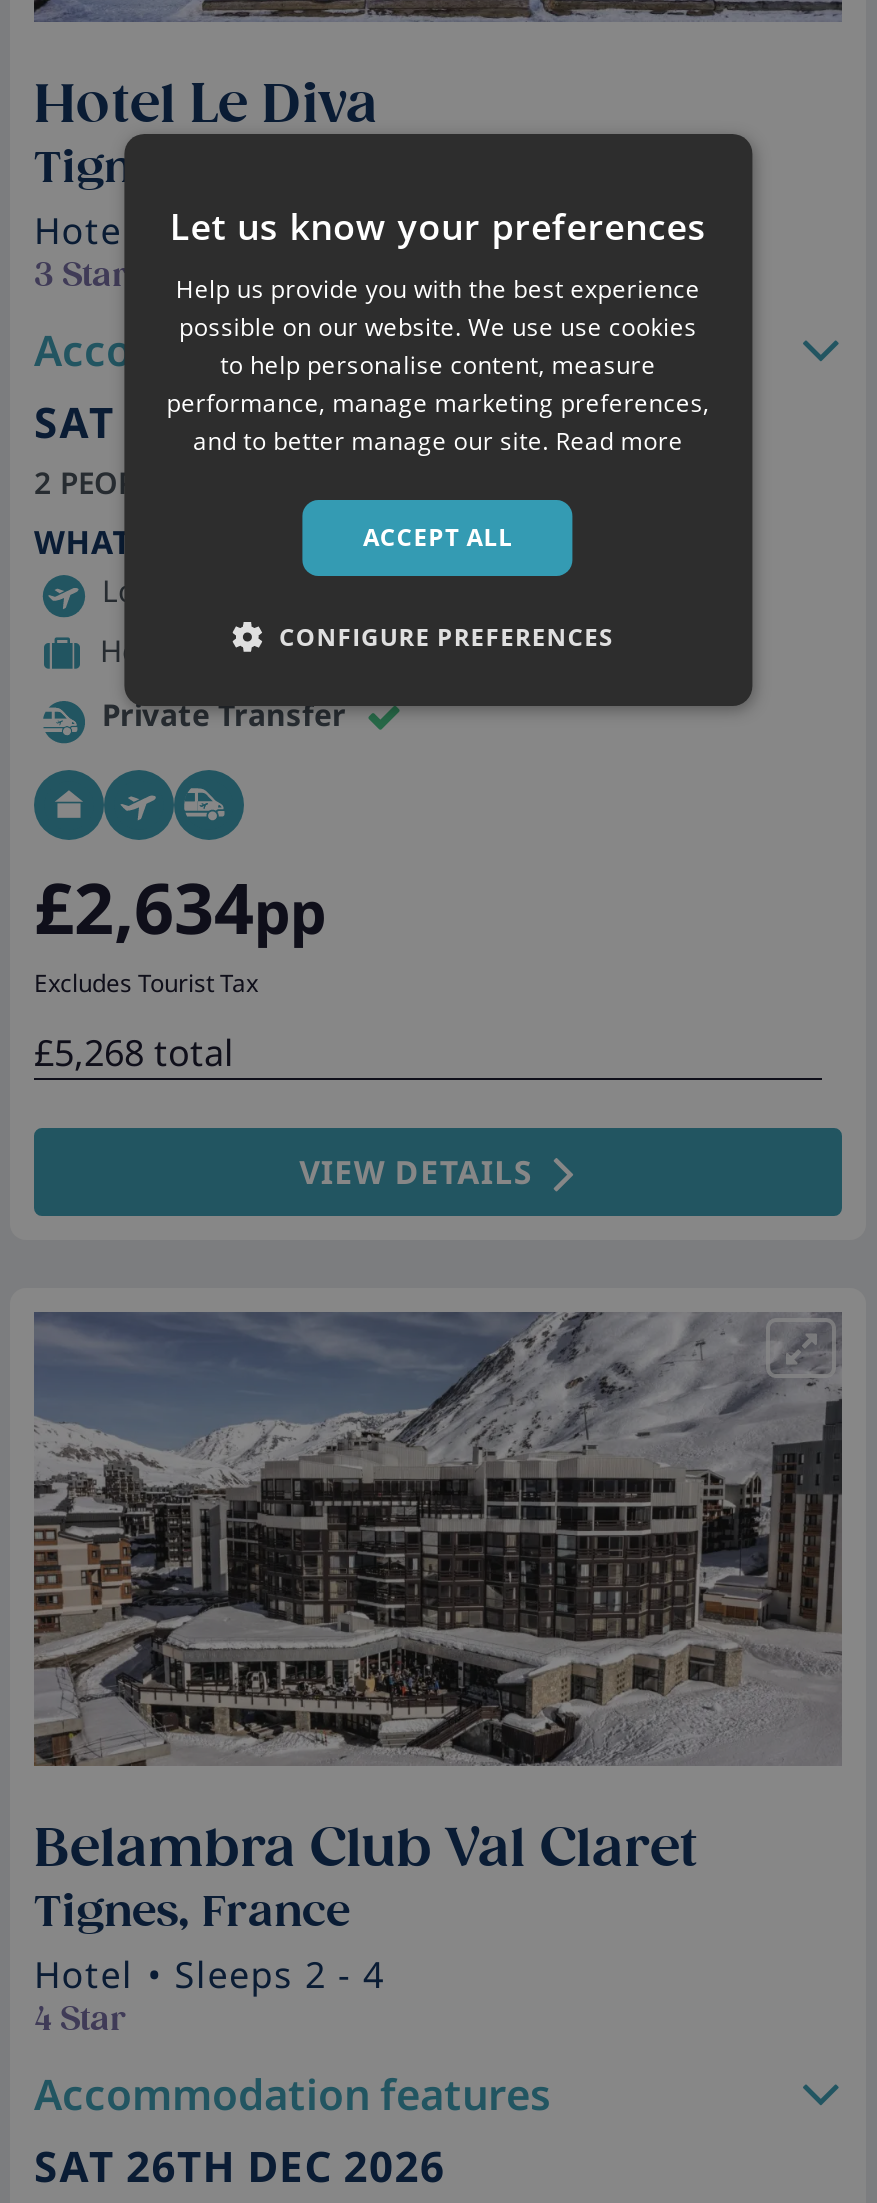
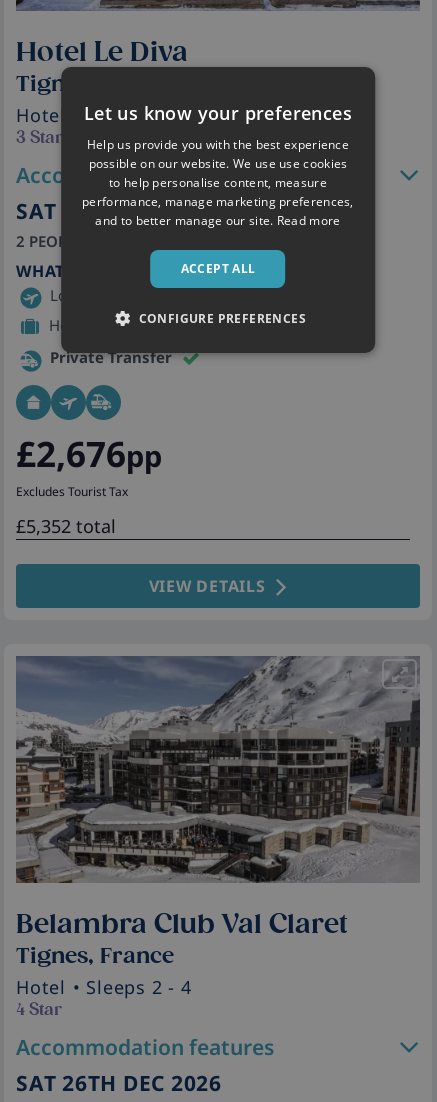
[34,860,326,954] £2,634pp -> [16,430,162,477] £2,676pp
[34,1028,234,1076] £5,268 total -> [16,514,116,538] £5,352 total

